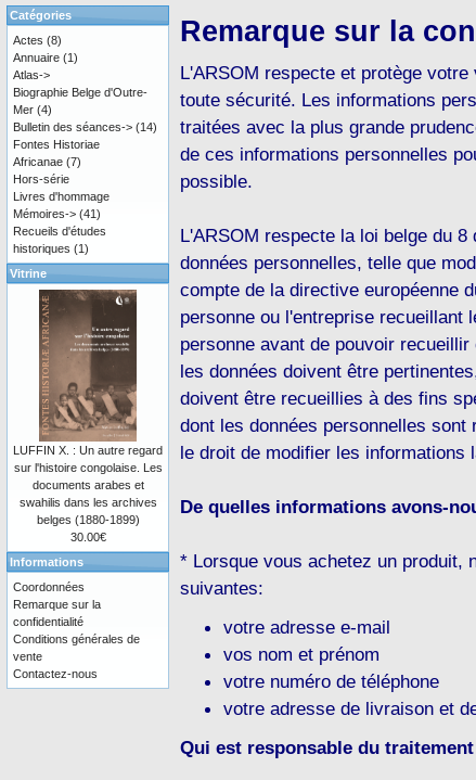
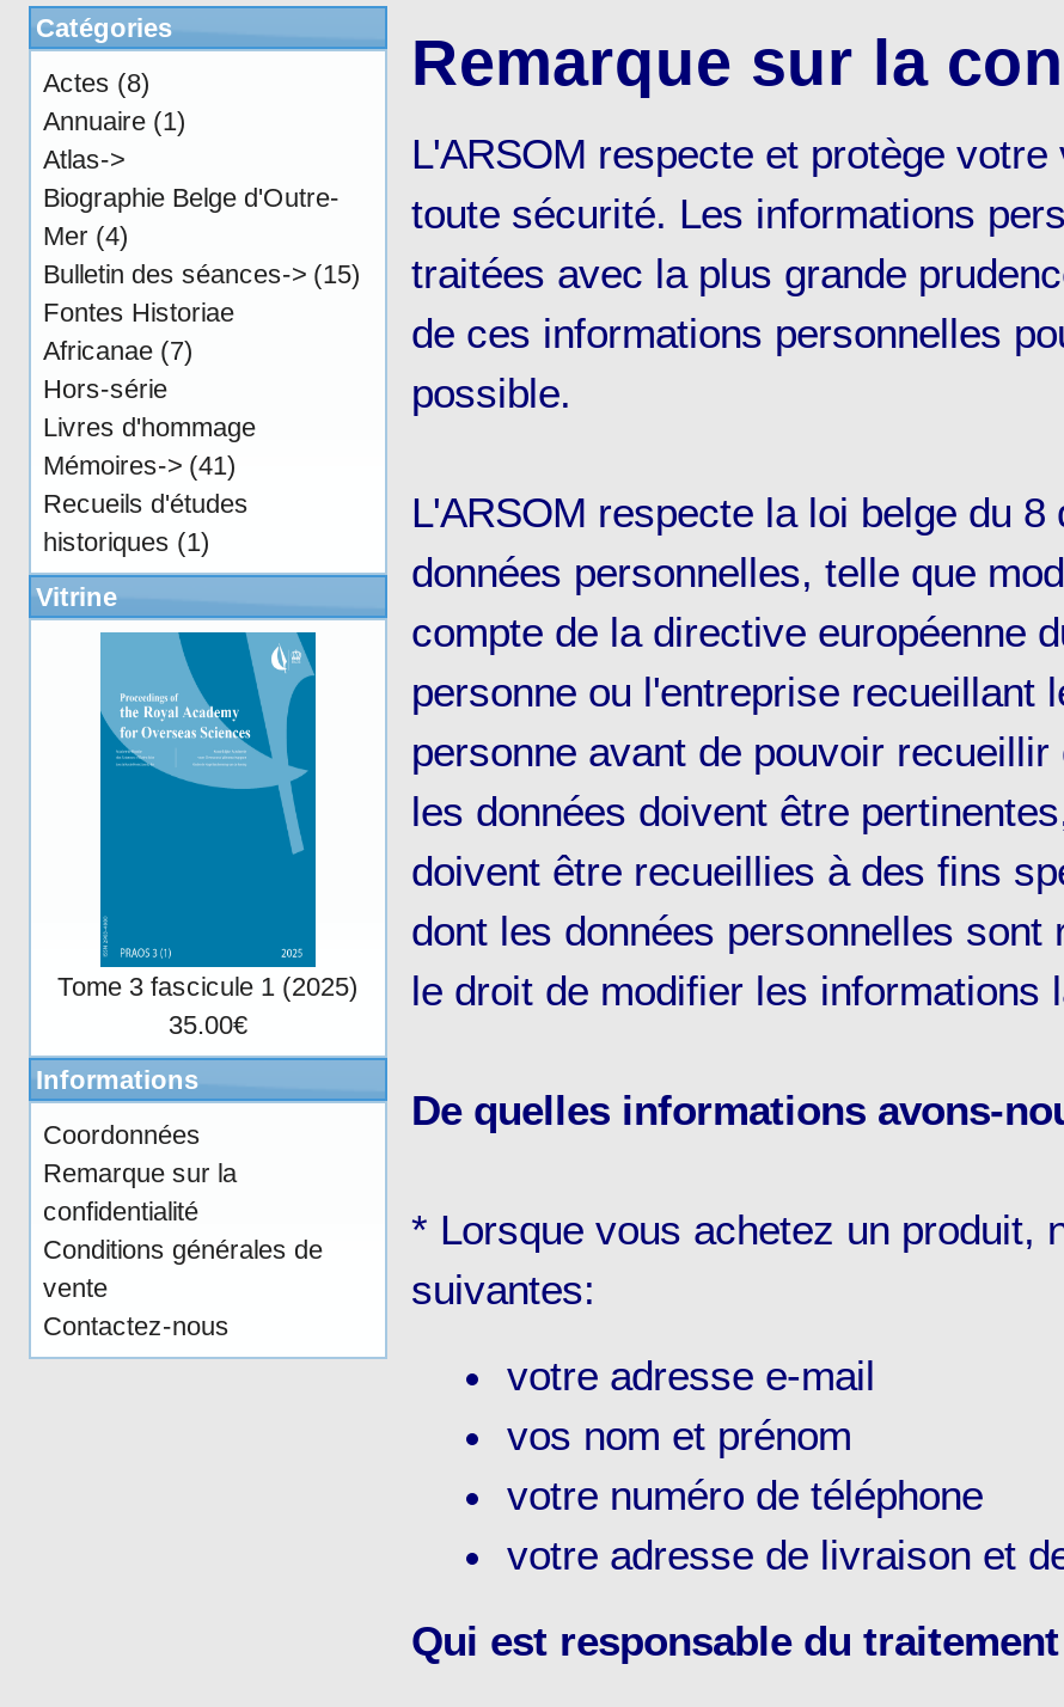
[13,120,157,133] Bulletin des séances-> (14) -> [43,259,361,288] Bulletin des séances-> (15)
[13,289,163,544] [image] | LUFFIN X. : Un autre regard | sur l'histoire congolaise. Les | documents arabes et | swahilis dans les archives | belges (1880-1899) | 30.00€ -> [57,630,359,1039] [image] | Tome 3 fascicule 1 (2025) | 35.00€
moved [10,555,140,680] -> [36,1065,323,1340]: Informations | Coordonnées | Remarque sur la | confidentialité | Conditions générales de | vente | Contactez-nous

